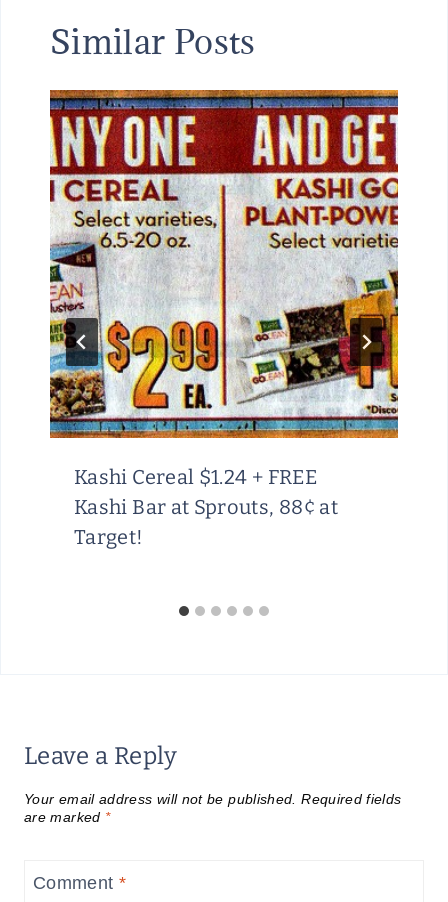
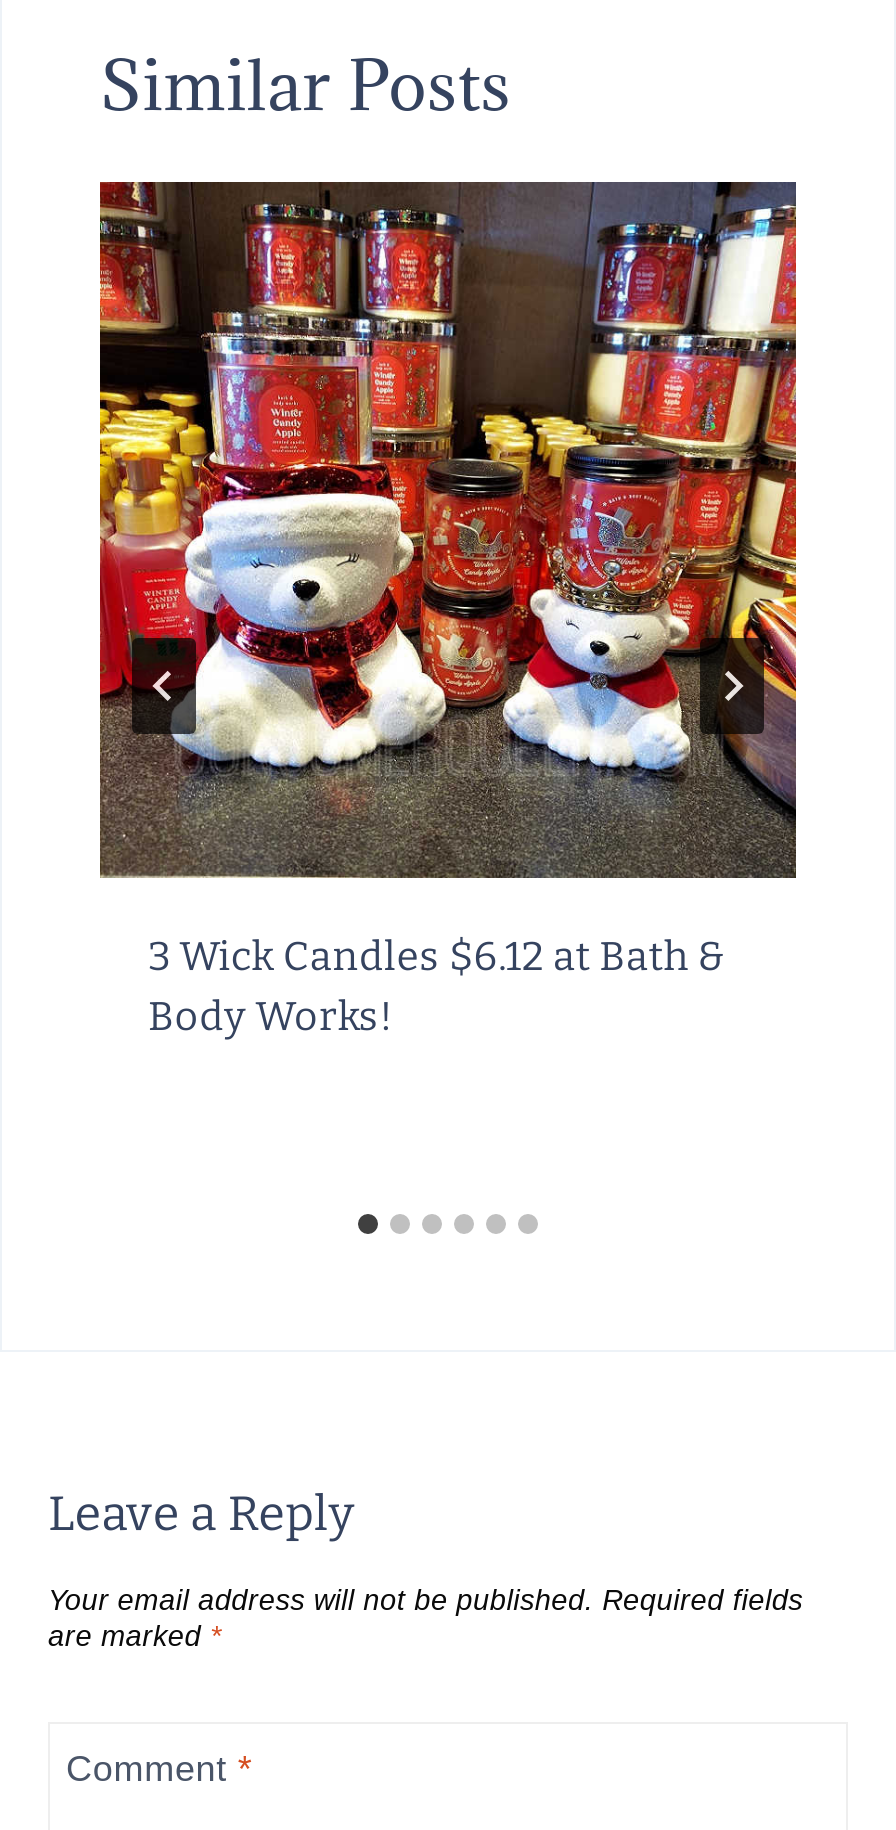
[49,89,399,549] [image] | Kashi Cereal $1.24 + FREE | Kashi Bar at Sprouts, 88¢ at | Target! -> [98,180,798,1039] [image] | 3 Wick Candles $6.12 at Bath & | Body Works!

